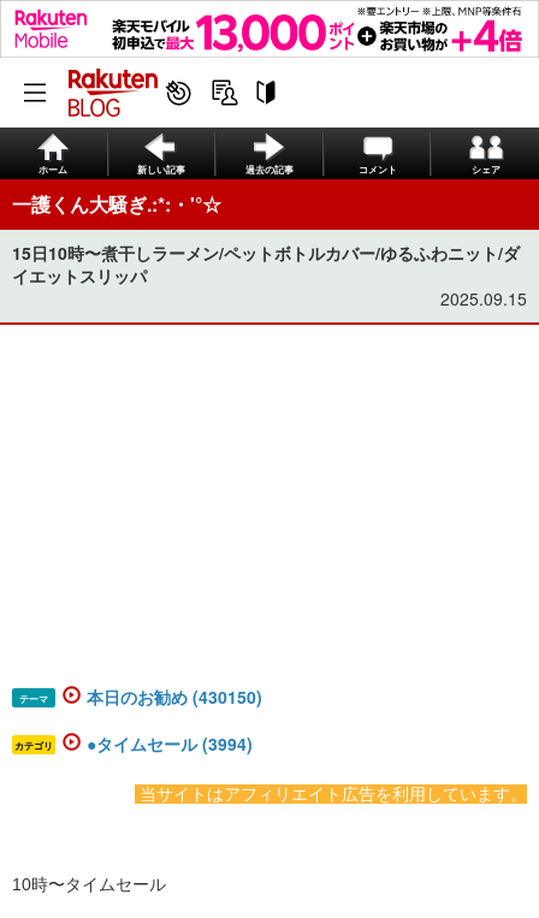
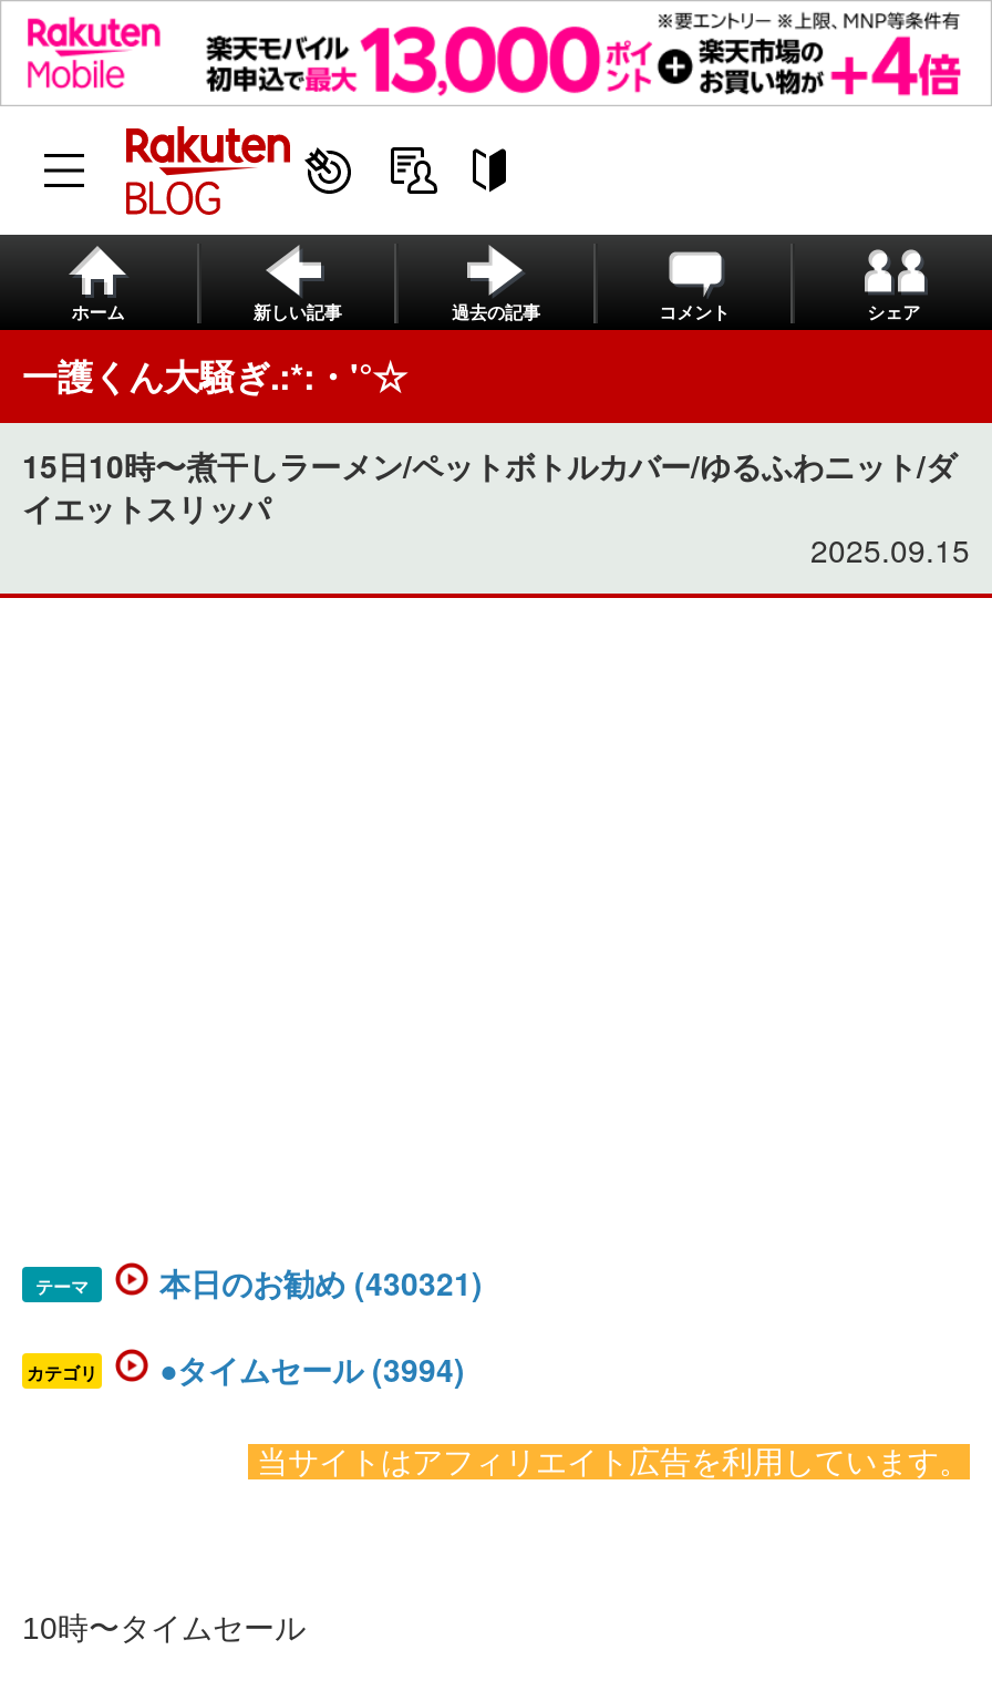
[87,684,262,708] 本日のお勧め (430150) -> [159,1260,483,1304] 本日のお勧め (430321)

